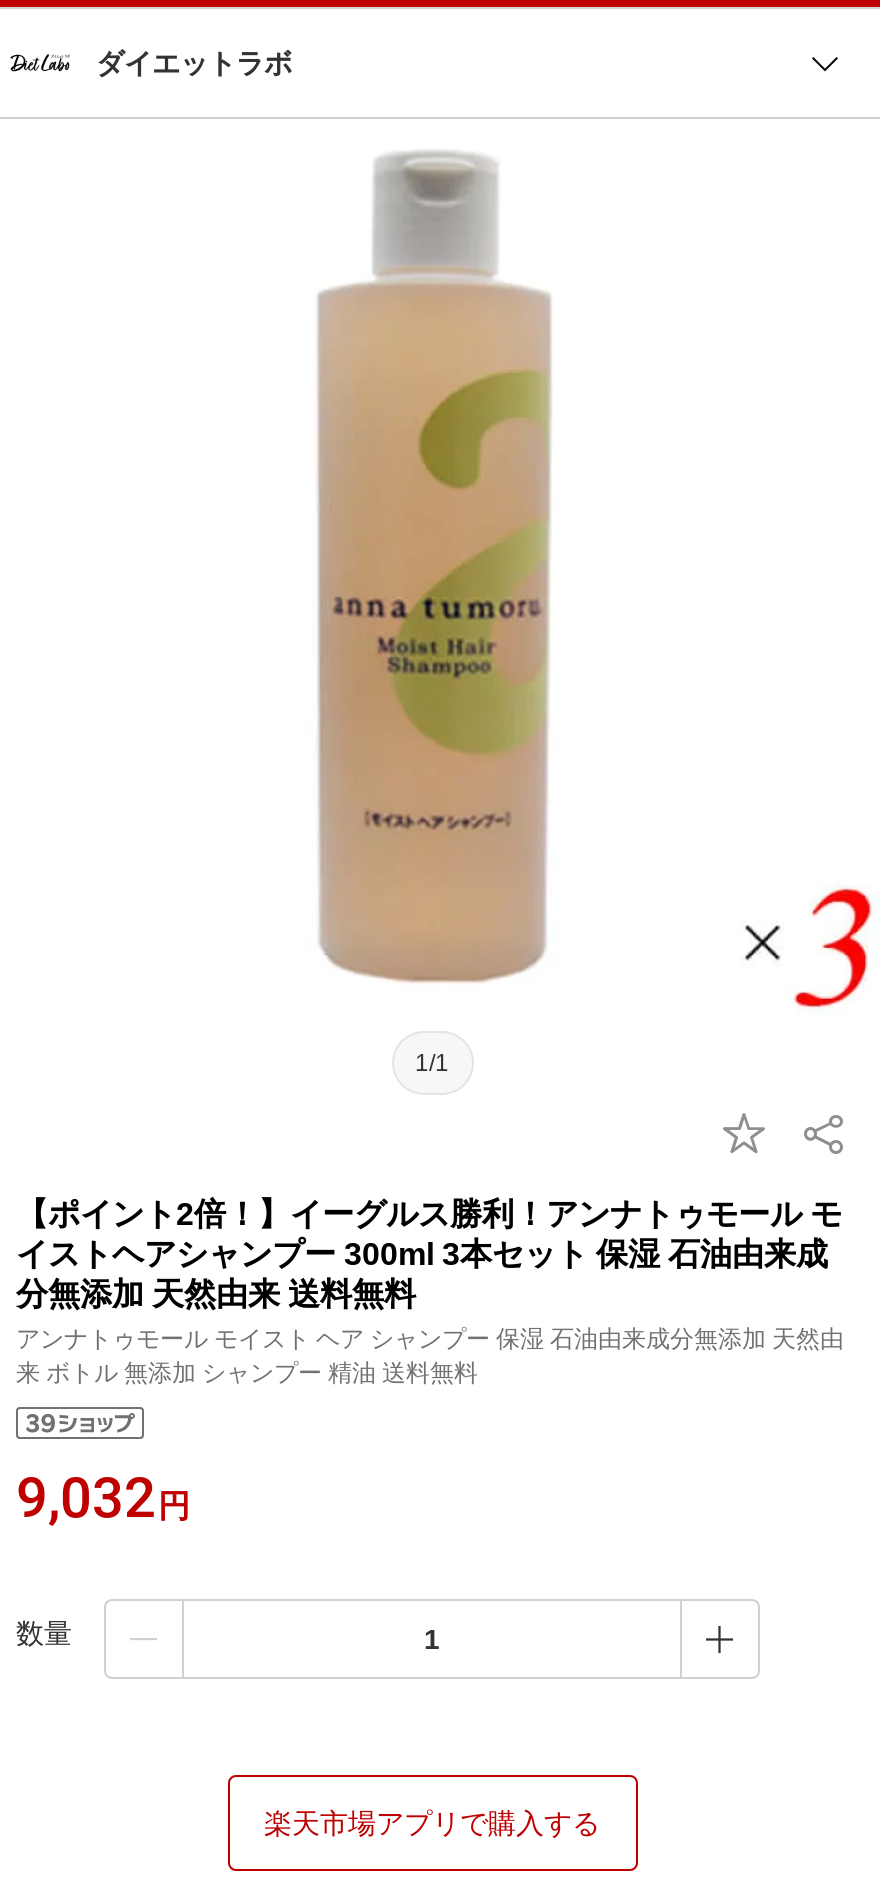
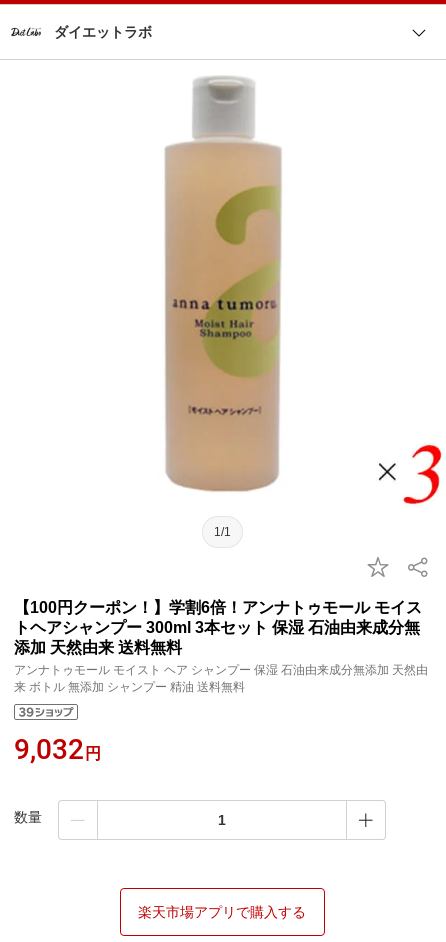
[16,1197,842,1311] 【ポイント2倍！】イーグルス勝利！アンナトゥモール モ | イストヘアシャンプー 300ml 3本セット 保湿 石油由来成 | 分無添加 天然由来 送料無料 -> [14,599,422,656] 【100円クーポン！】学割6倍！アンナトゥモール モイス | トヘアシャンプー 300ml 3本セット 保湿 石油由来成分無 | 添加 天然由来 送料無料

